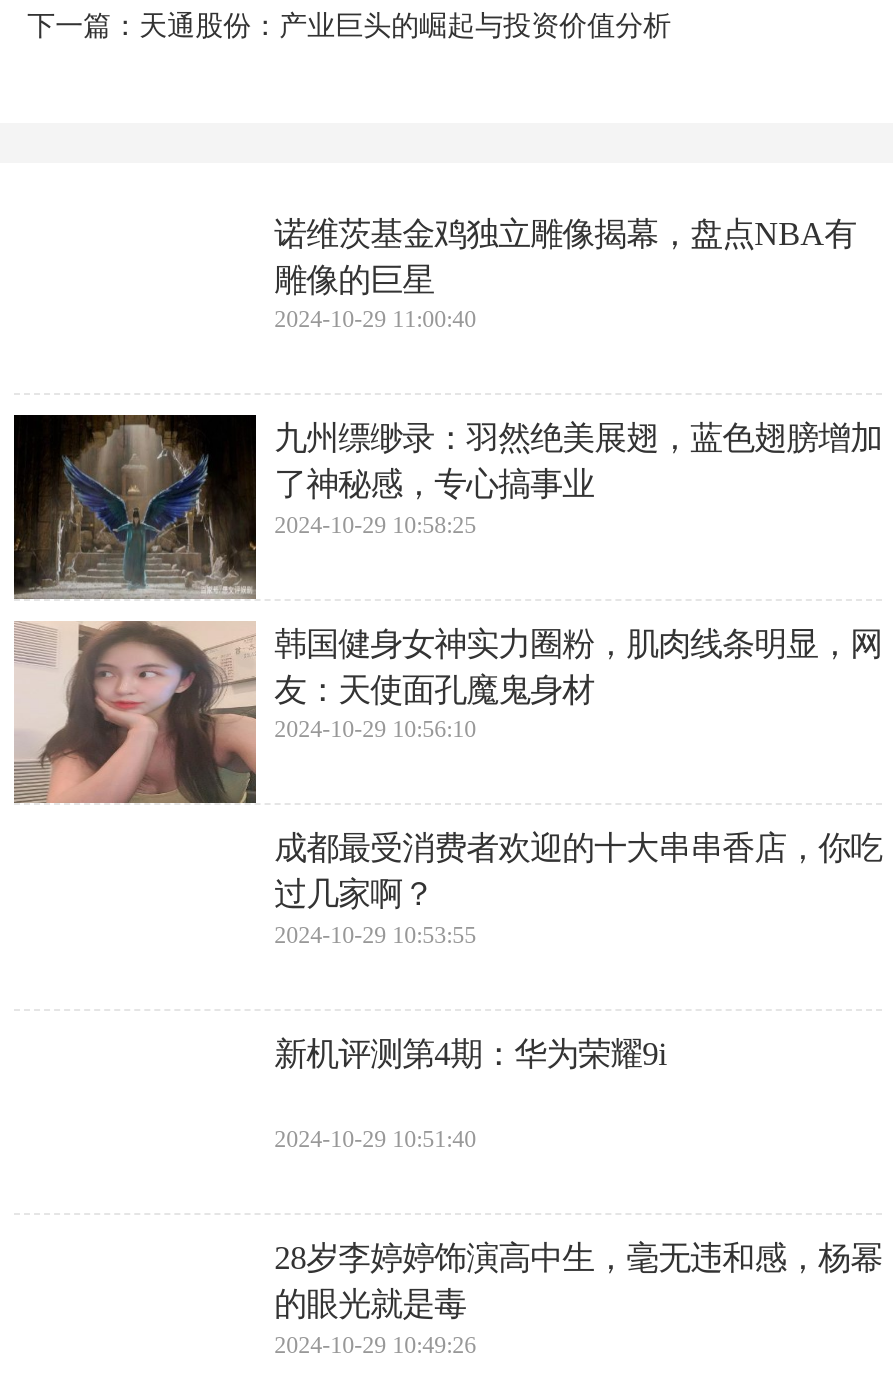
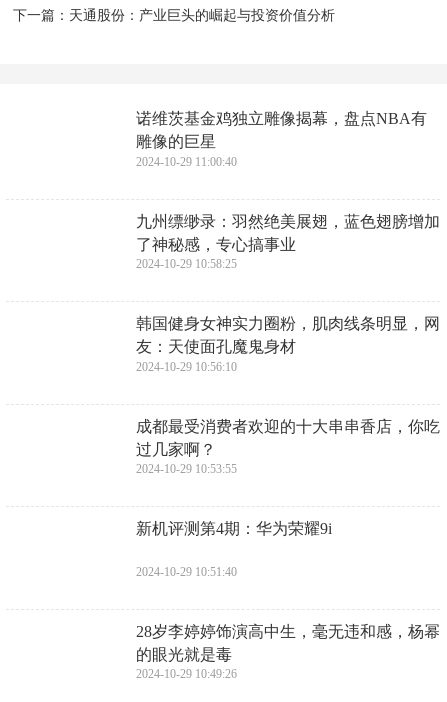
[12,412,258,600] [image] -> none
[12,618,258,806] [image] -> none

